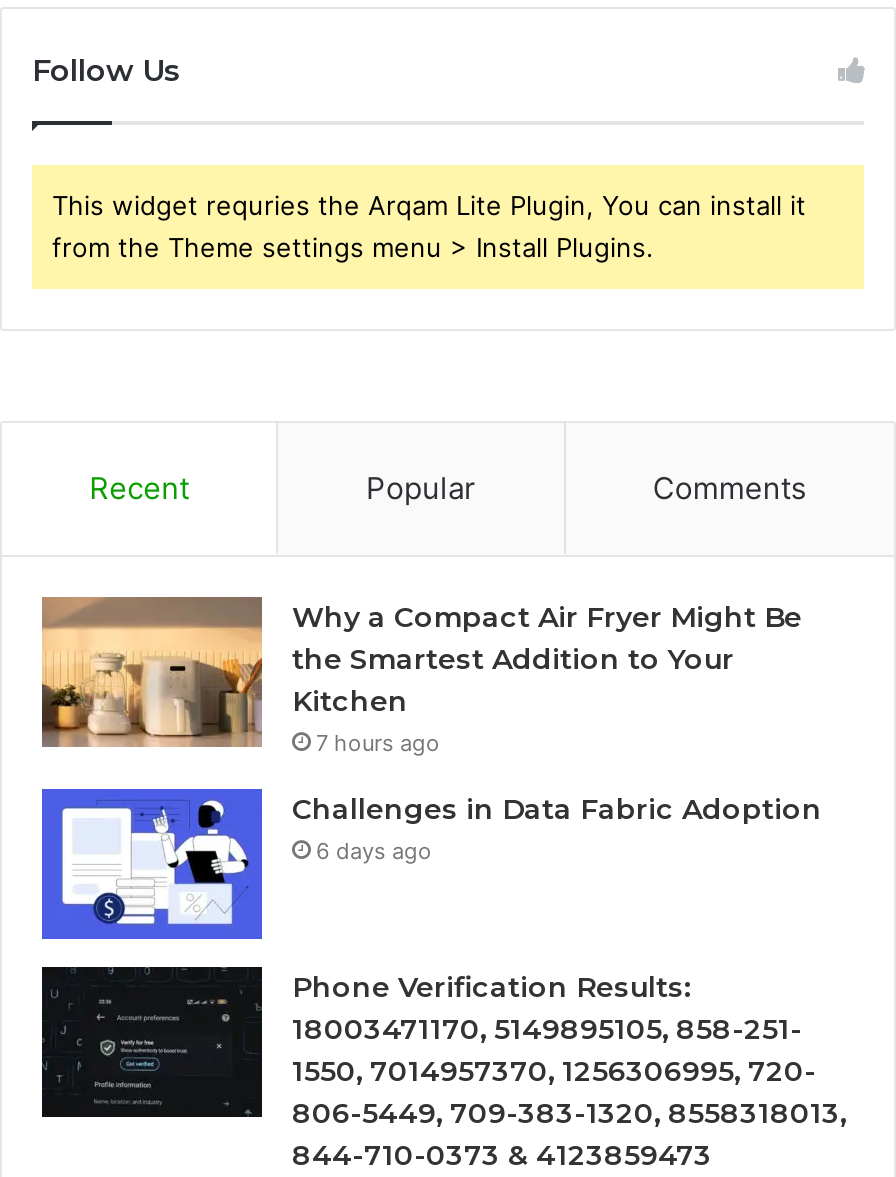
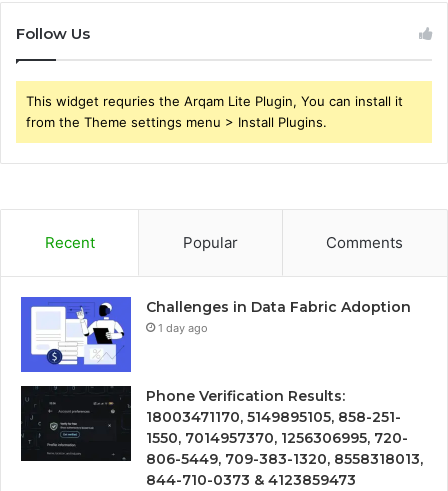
[40,595,802,756] [image] | Why a Compact Air Fryer Might Be | the Smartest Addition to Your | Kitchen | 7 hours ago -> none
[316,836,432,864] 6 days ago -> [158,321,208,335] 1 day ago

